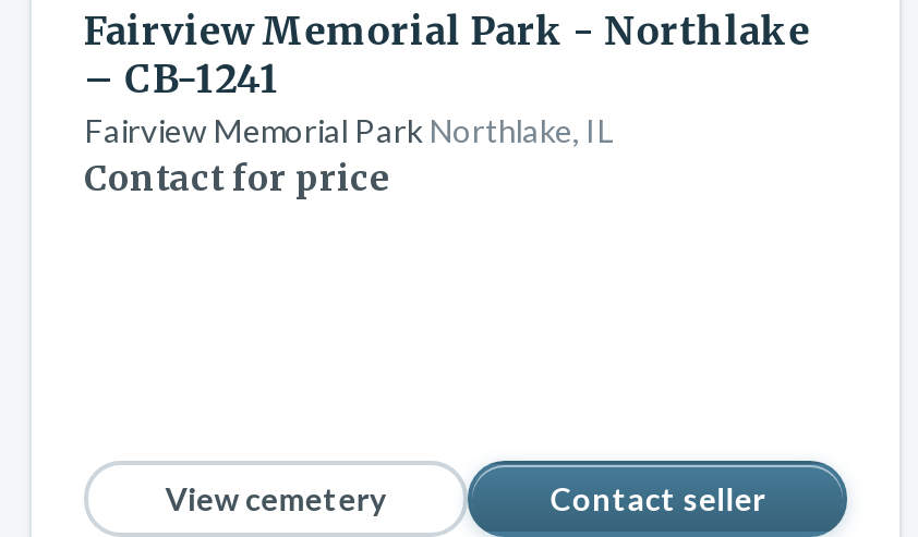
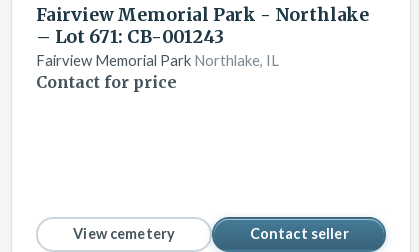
[84,56,279,104] – CB-1241 -> [36,26,223,48] – Lot 671: CB-001243

